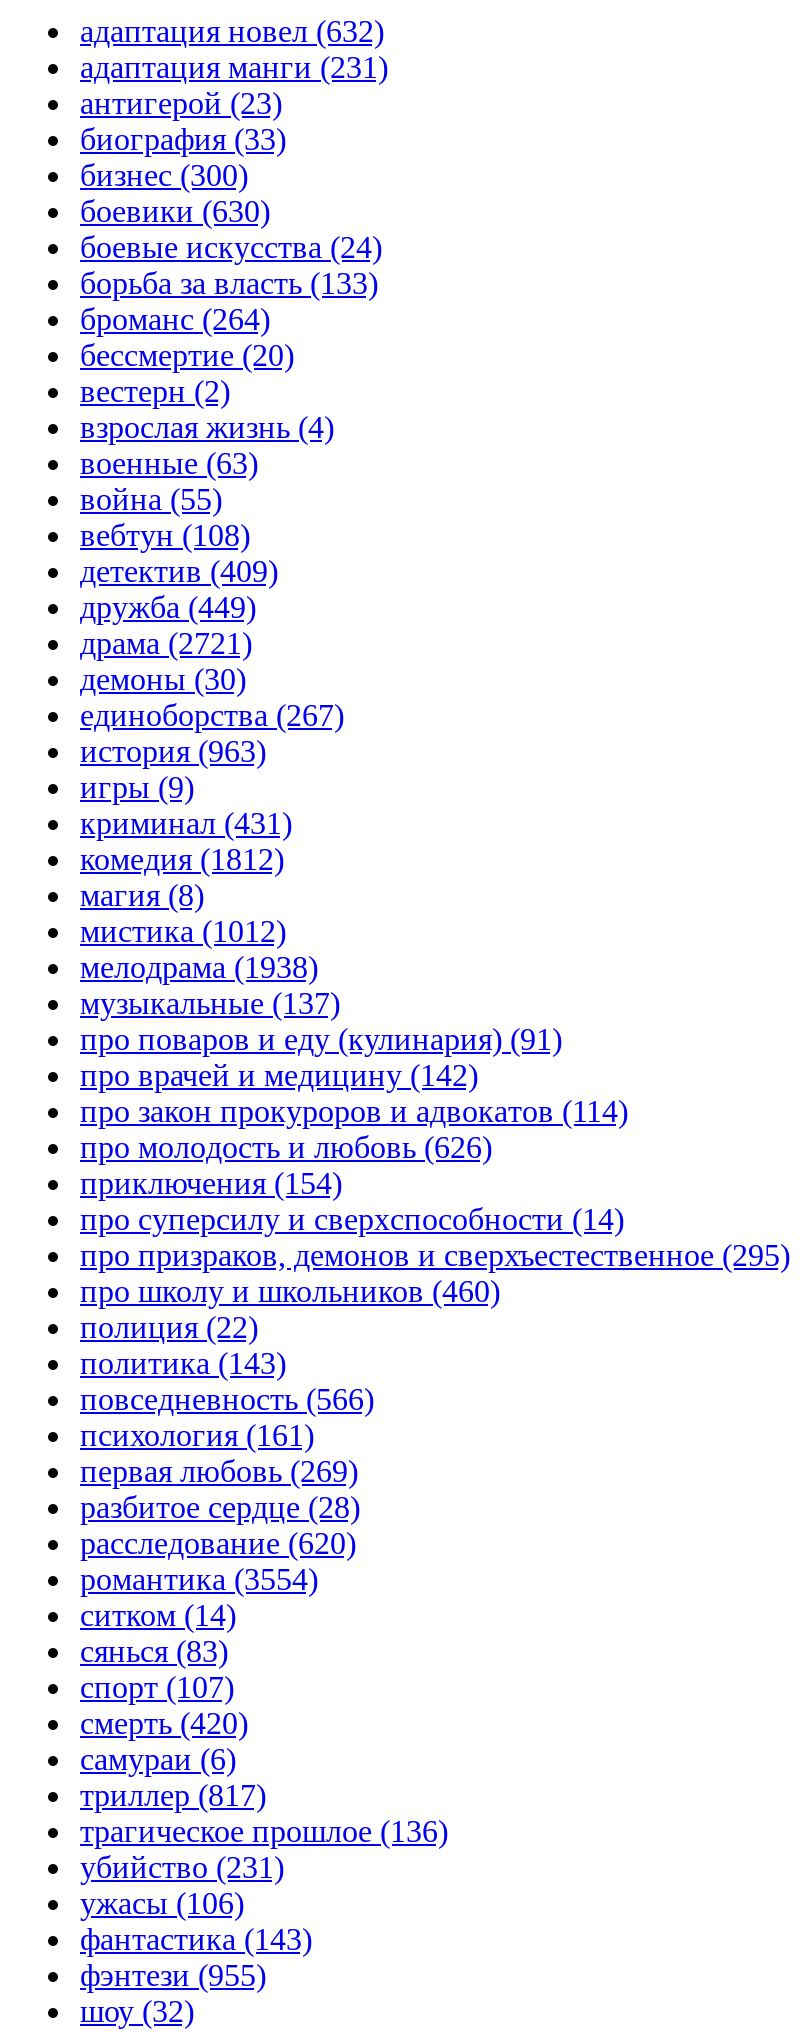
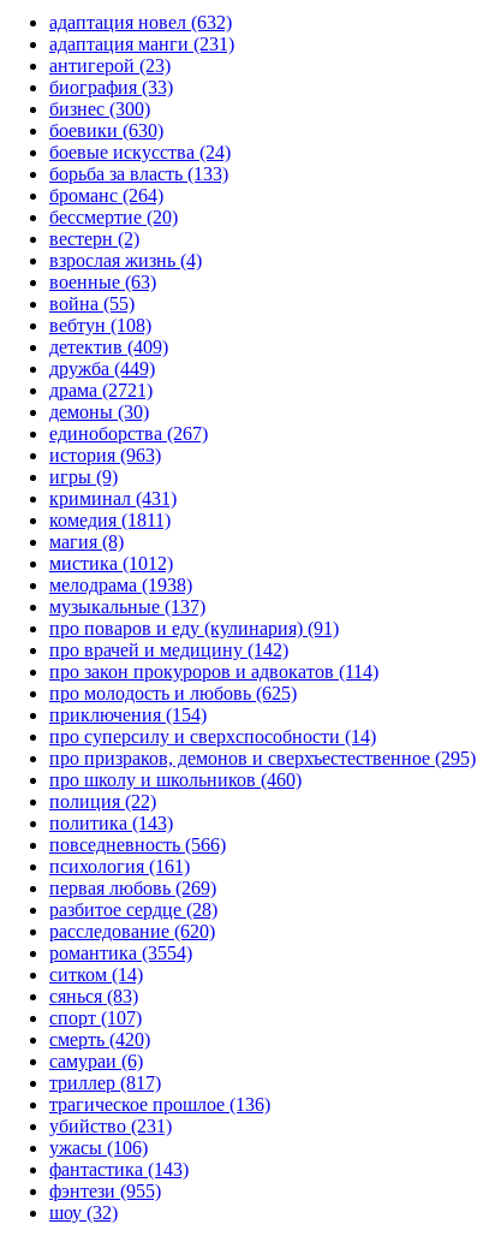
[80,842,284,876] комедия (1812) -> [49,510,171,530] комедия (1811)
[80,1130,492,1164] про молодость и любовь (626) -> [49,683,297,703] про молодость и любовь (625)

